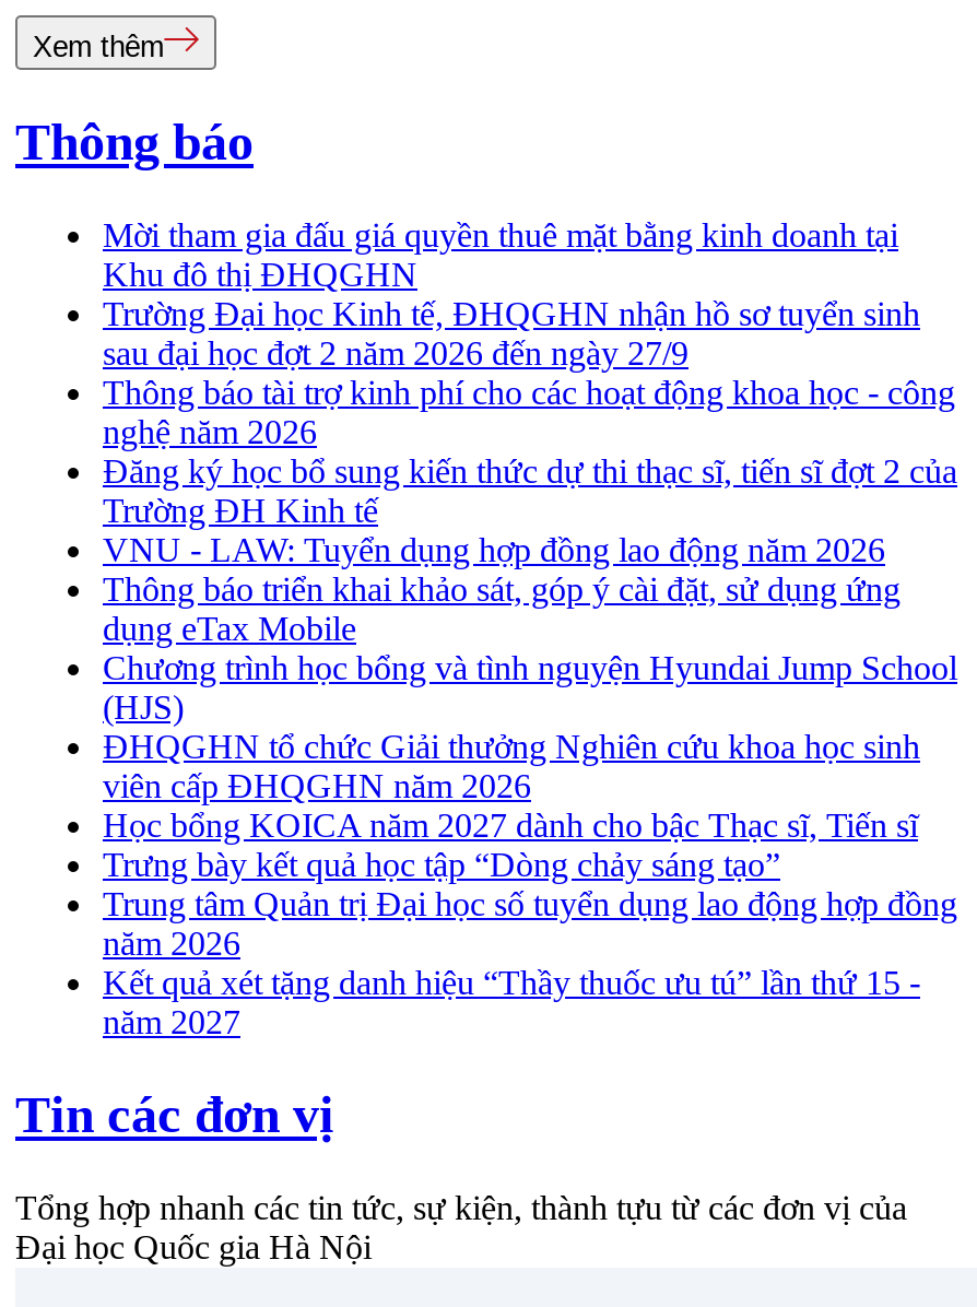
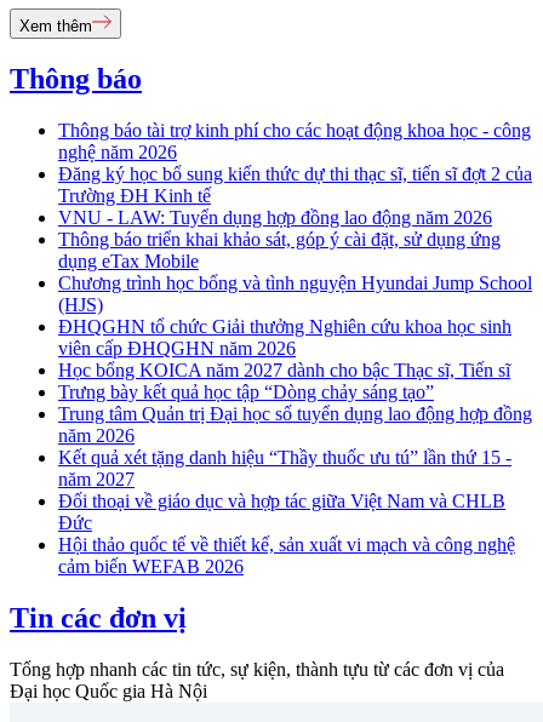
[103,217,920,372] Mời tham gia đấu giá quyền thuê mặt bằng kinh doanh tại | Khu đô thị ĐHQGHN | Trường Đại học Kinh tế, ĐHQGHN nhận hồ sơ tuyển sinh | sau đại học đợt 2 năm 2026 đến ngày 27/9 -> none
moved [103,374,957,1041] -> [58,120,532,490]: Thông báo tài trợ kinh phí cho các hoạt động khoa học - công | nghệ năm 2026 | Đăng ký học bổ sung kiến thức dự thi thạc sĩ, tiến sĩ đợt 2 của | ... | Kết quả xét tặng danh hiệu “Thầy thuốc ưu tú” lần thứ 15 - | năm 2027
none -> [58,491,515,577] Đối thoại về giáo dục và hợp tác giữa Việt Nam và CHLB | Đức | Hội thảo quốc tế về thiết kế, sản xuất vi mạch và công nghệ | cảm biến WEFAB 2026

